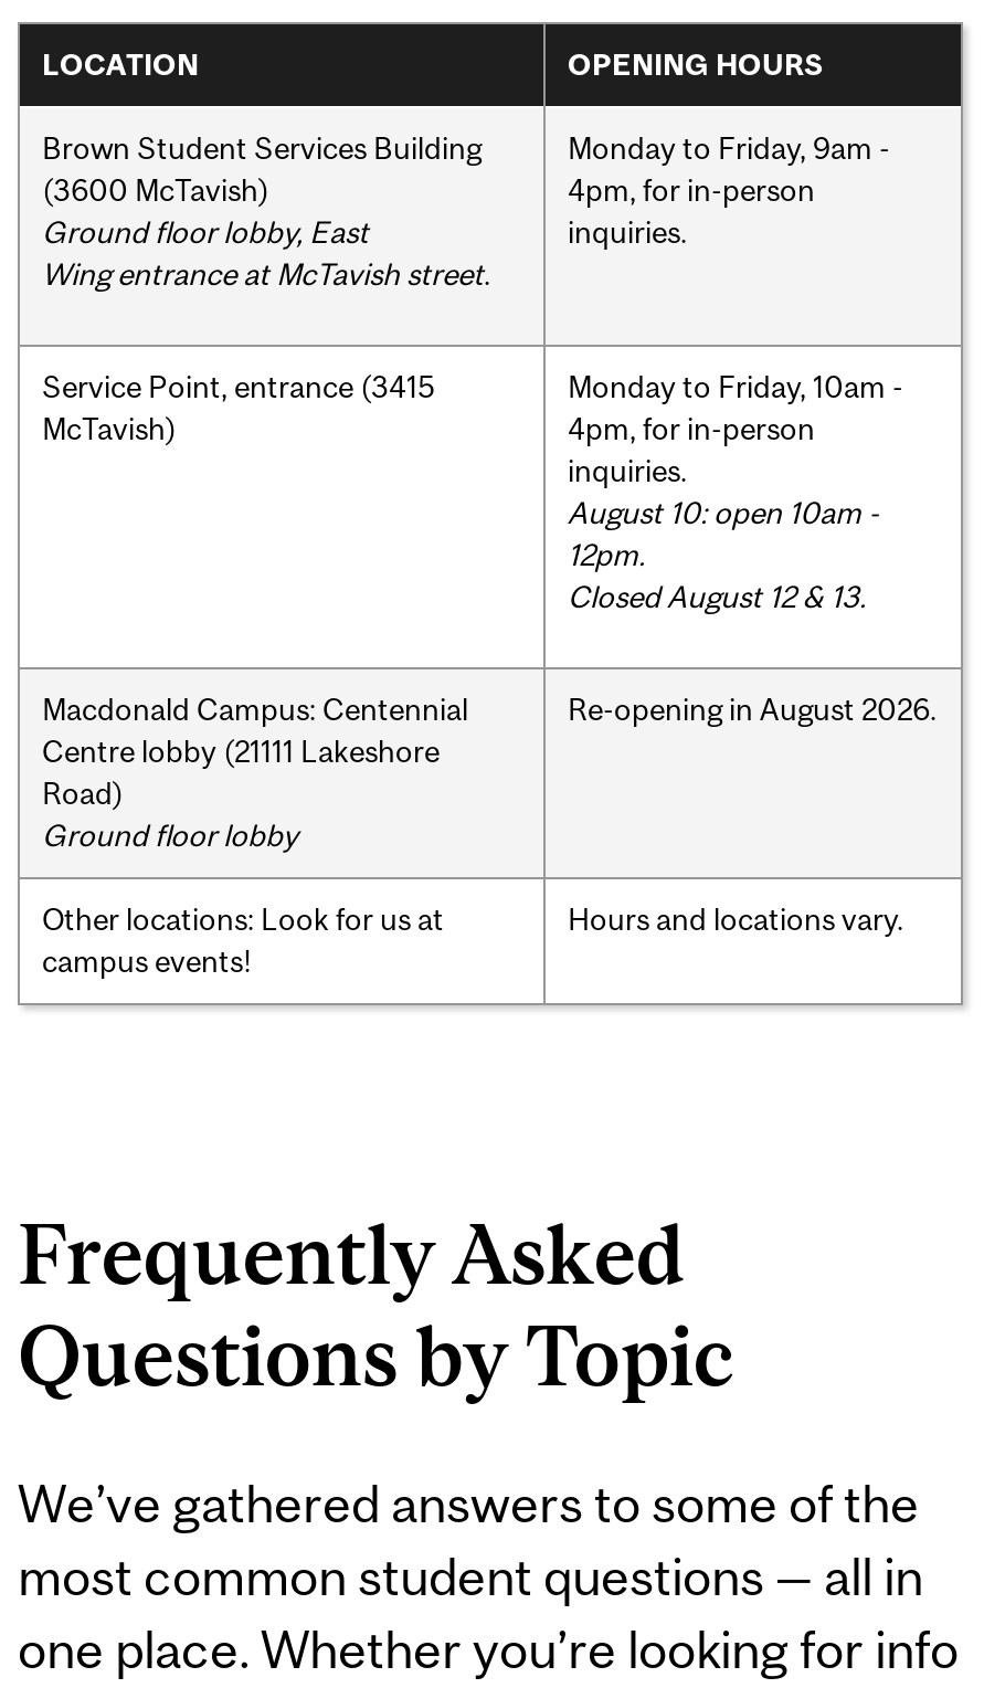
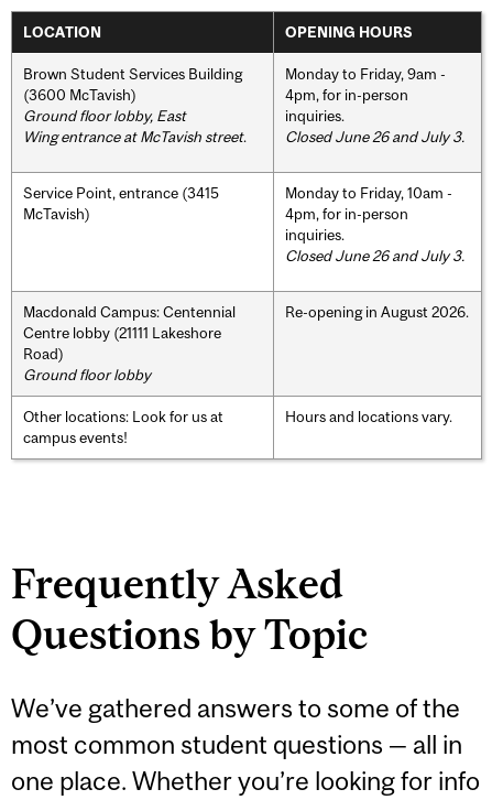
none -> [285,127,464,145] Closed June 26 and July 3.
[568,494,879,613] August 10: open 10am - | 12pm. | Closed August 12 & 13. -> [285,246,464,264] Closed June 26 and July 3.

